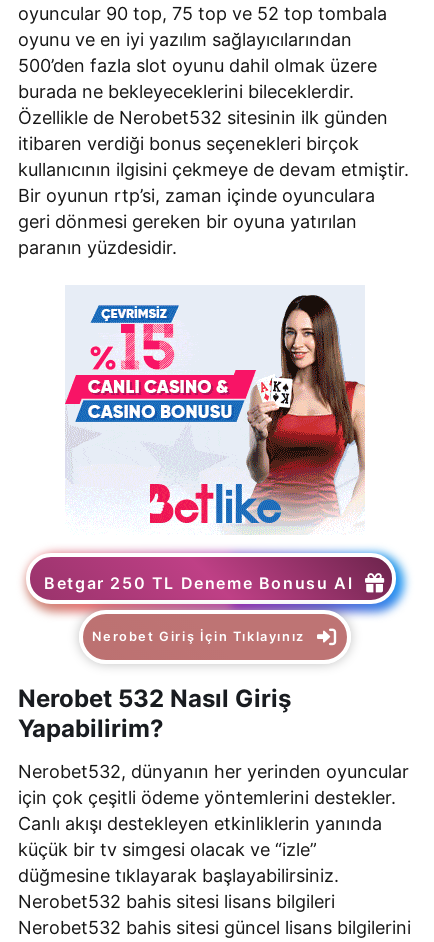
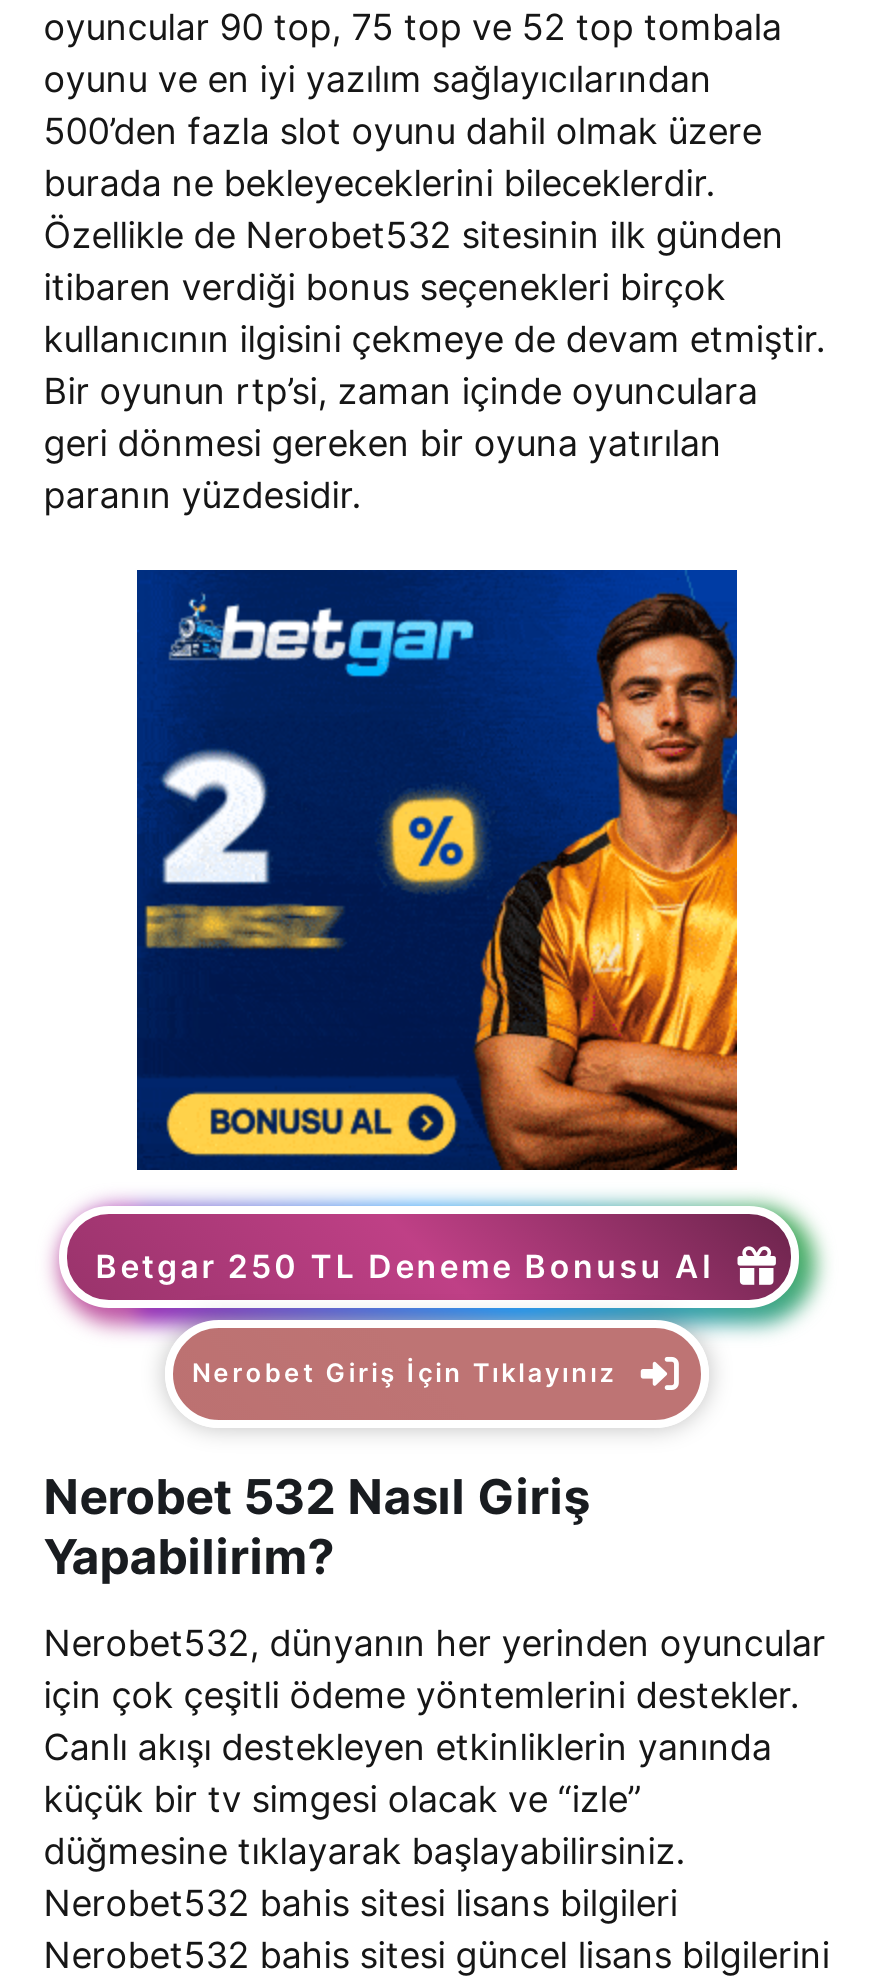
[65,285,365,535] [image] -> [135,568,739,1172] [image]
moved [36,550,407,614] -> [87,1198,821,1326]: [image]

